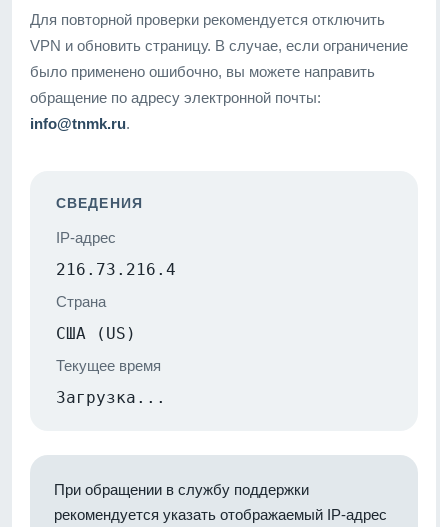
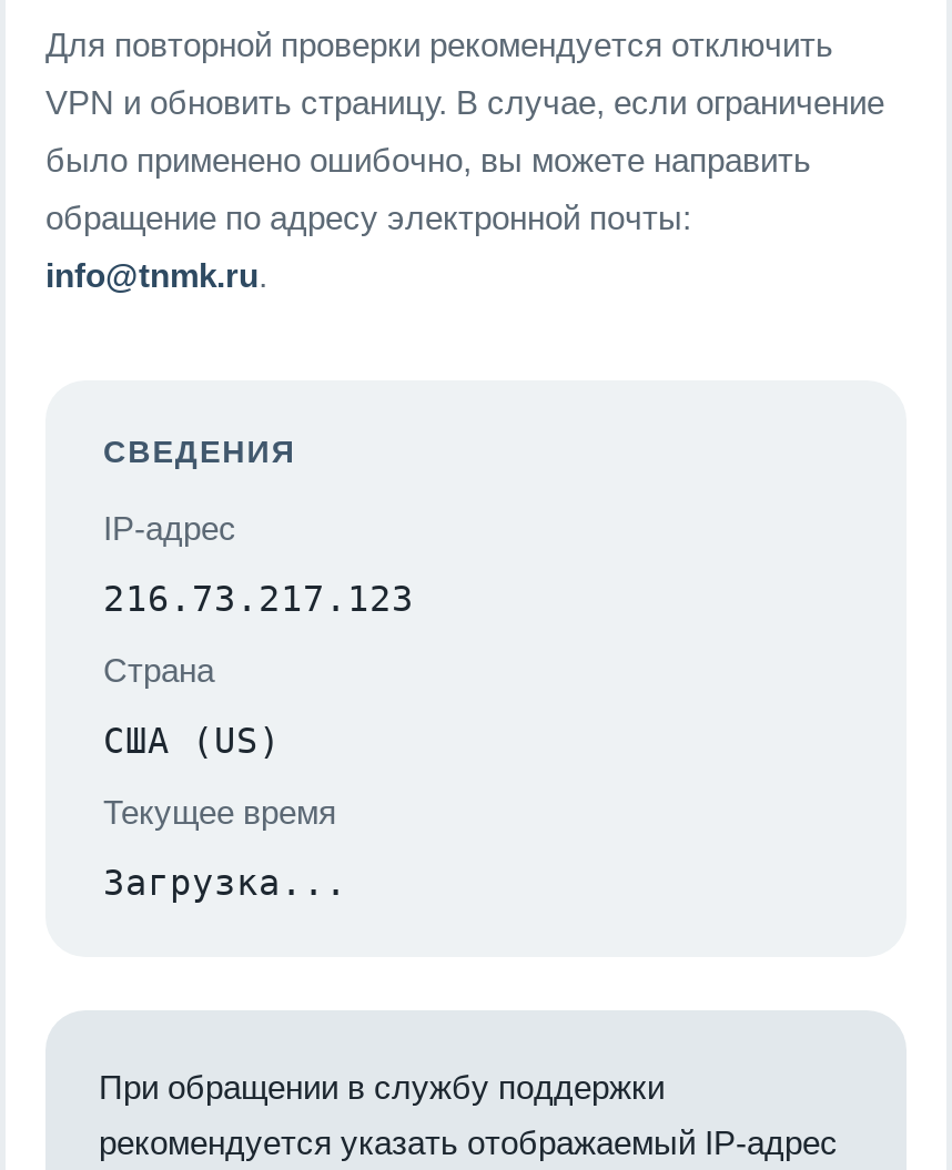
[56,259,176,278] 216.73.216.4 -> [103,577,414,619] 216.73.217.123

